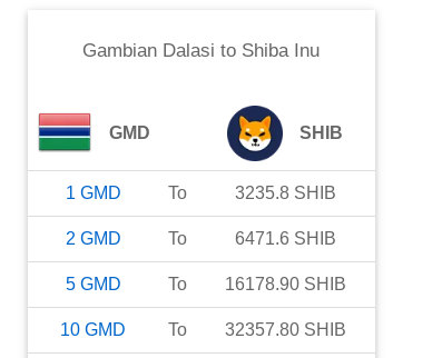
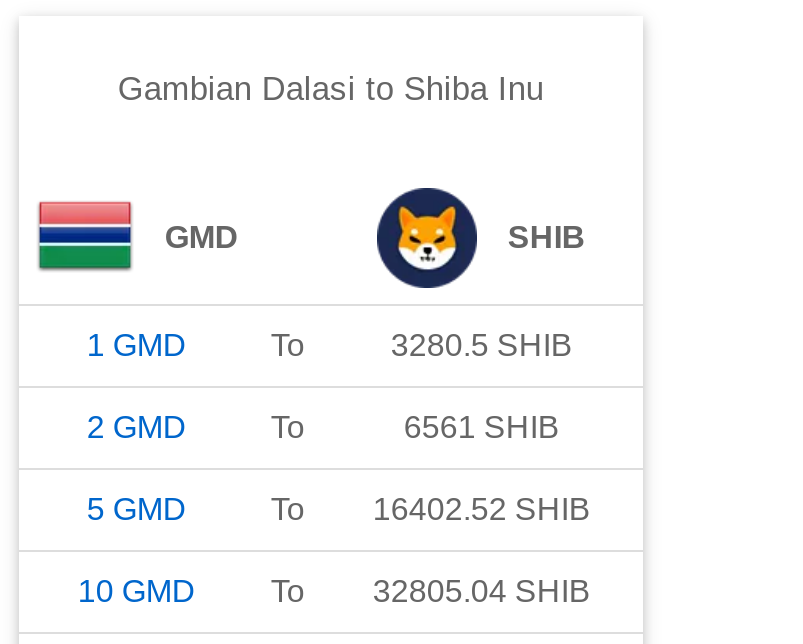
[235,183,336,202] 3235.8 SHIB -> [391,328,573,362] 3280.5 SHIB
[235,229,336,248] 6471.6 SHIB -> [404,410,560,444] 6561 SHIB
[225,275,346,293] 16178.90 SHIB -> [373,492,591,526] 16402.52 SHIB
[168,320,346,339] To 32357.80 SHIB -> [271,574,591,608] To 32805.04 SHIB

